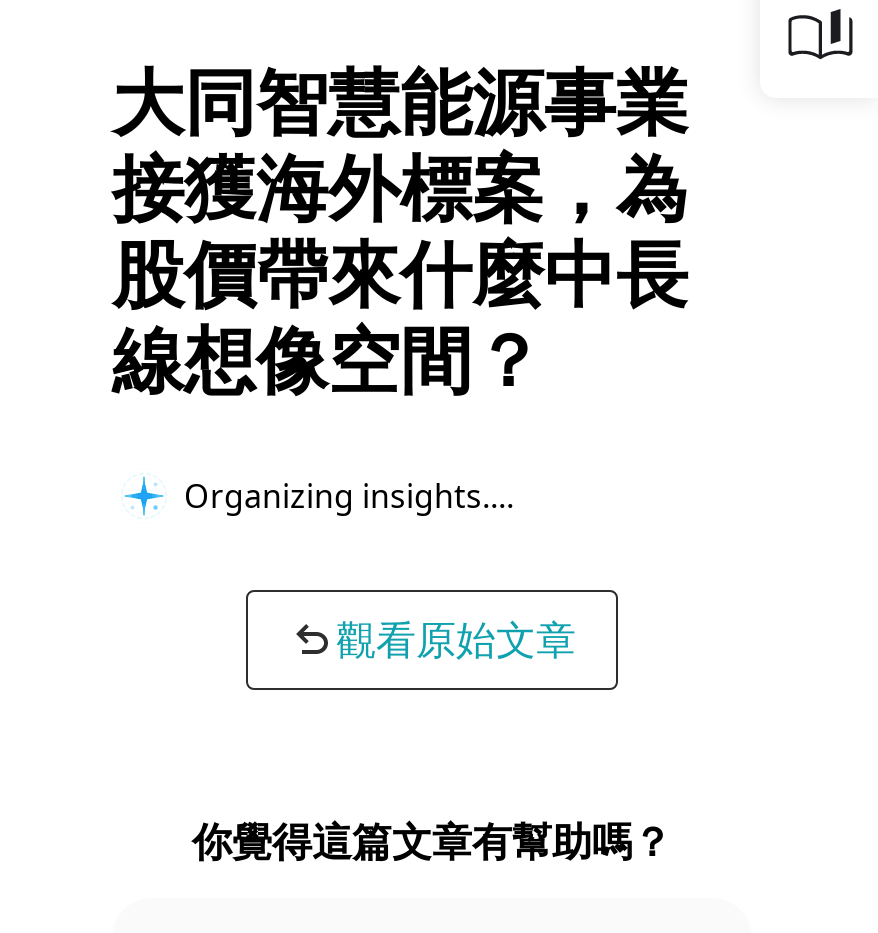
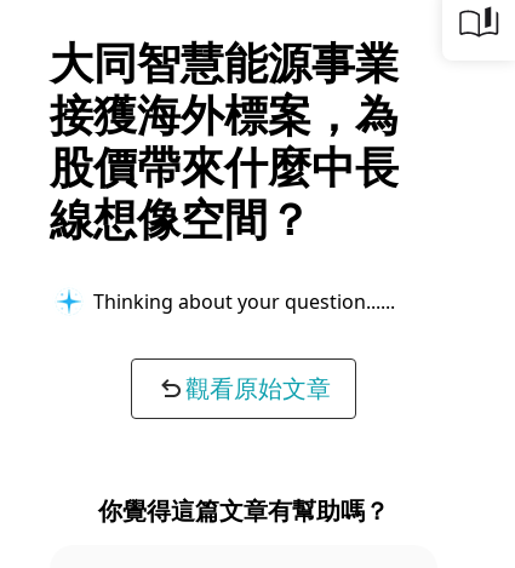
[184,473,506,517] Organizing insights... -> [93,288,380,314] Thinking about your question...

